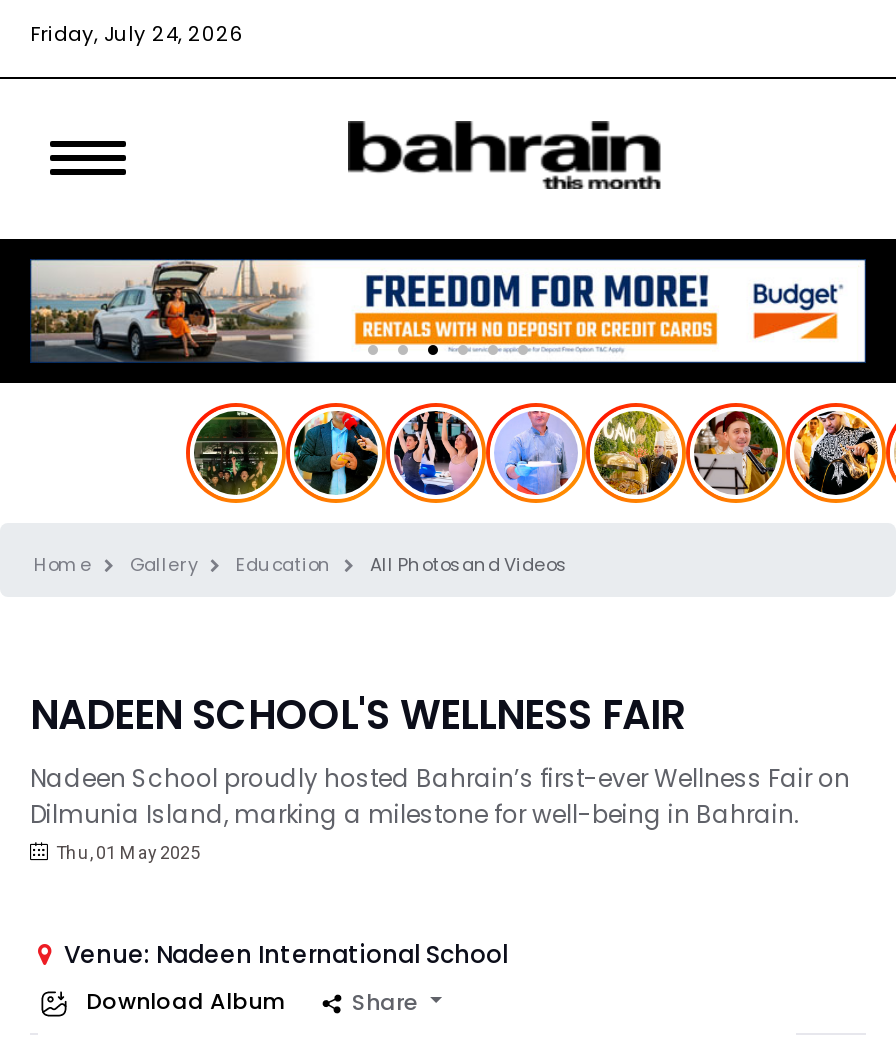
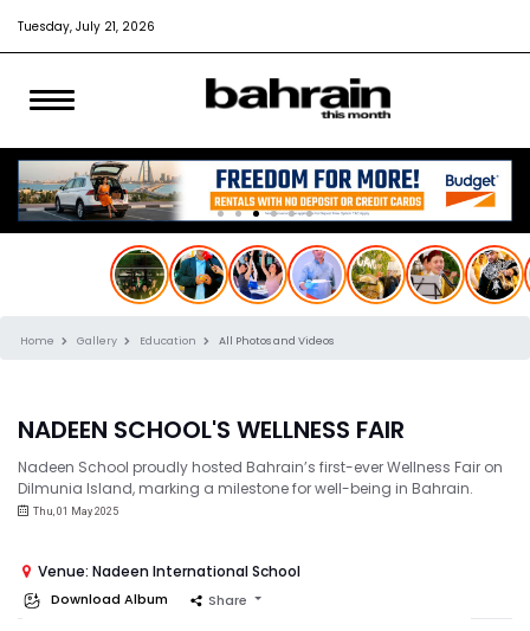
[30,19,244,49] Friday, July 24, 2026 -> [18,18,155,36] Tuesday, July 21, 2026

